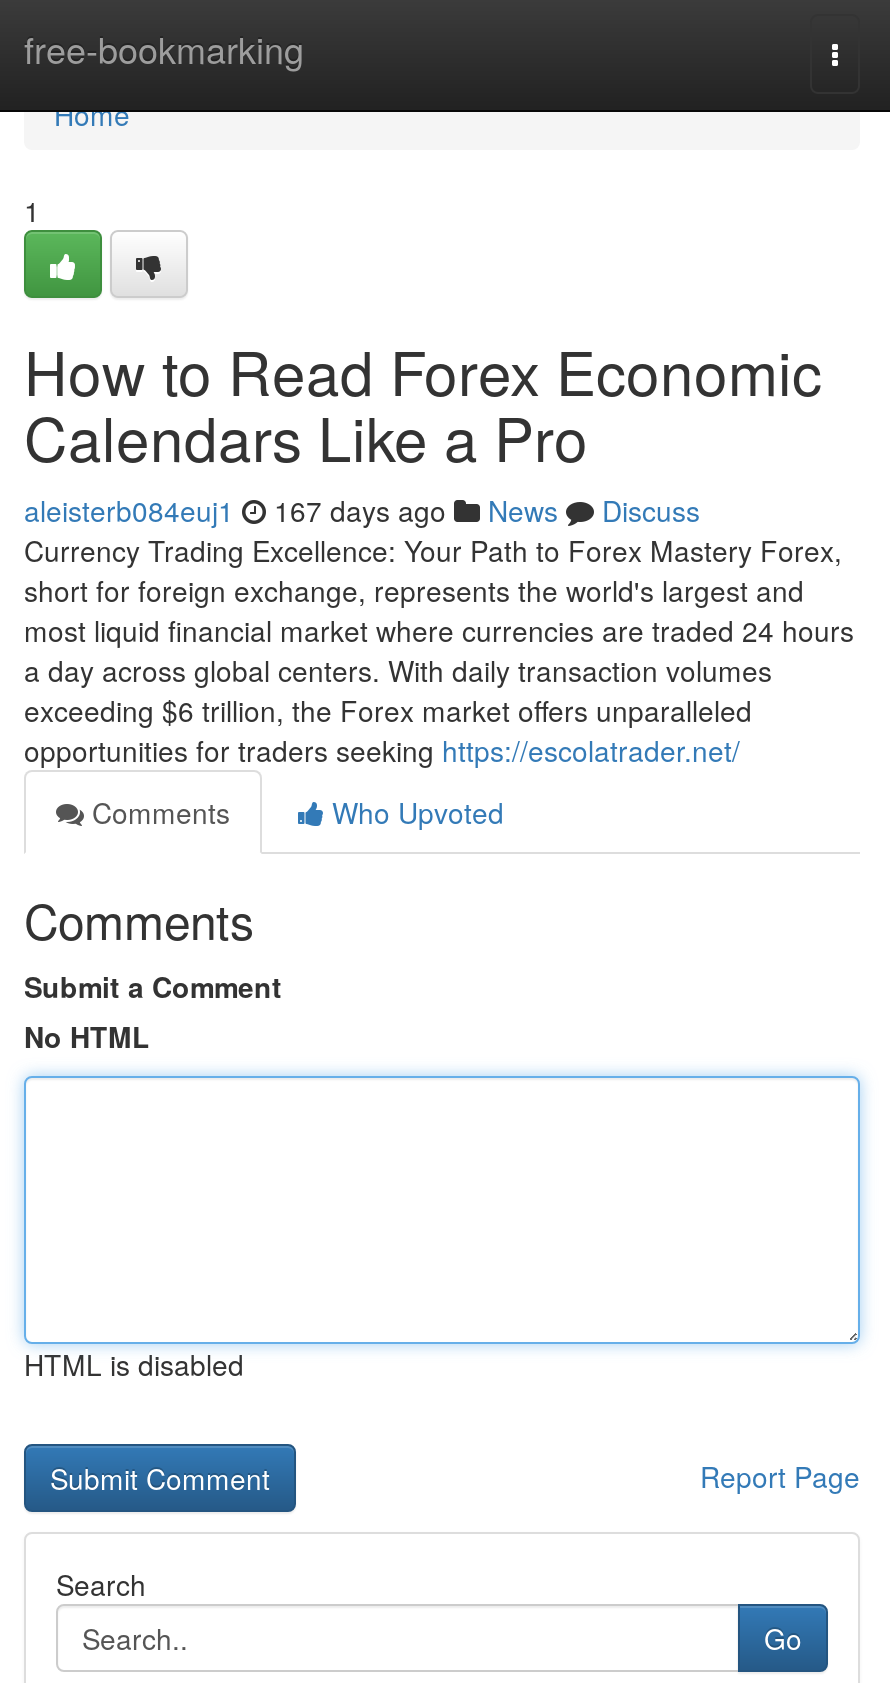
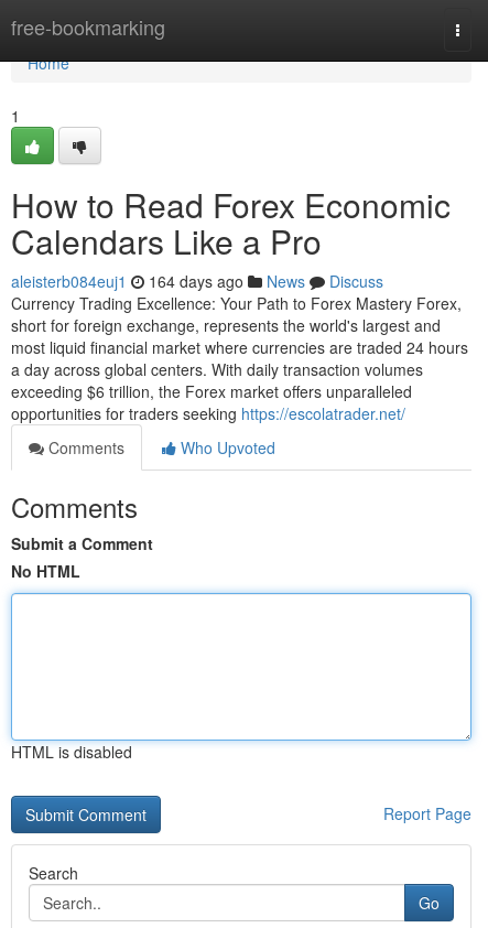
[24,490,700,530] aleisterb084euj1 167 days ago News Discuss -> [11,270,383,292] aleisterb084euj1 164 days ago News Discuss

